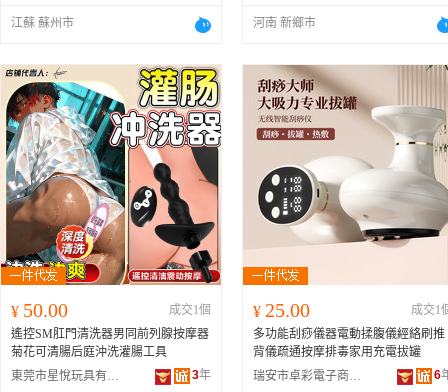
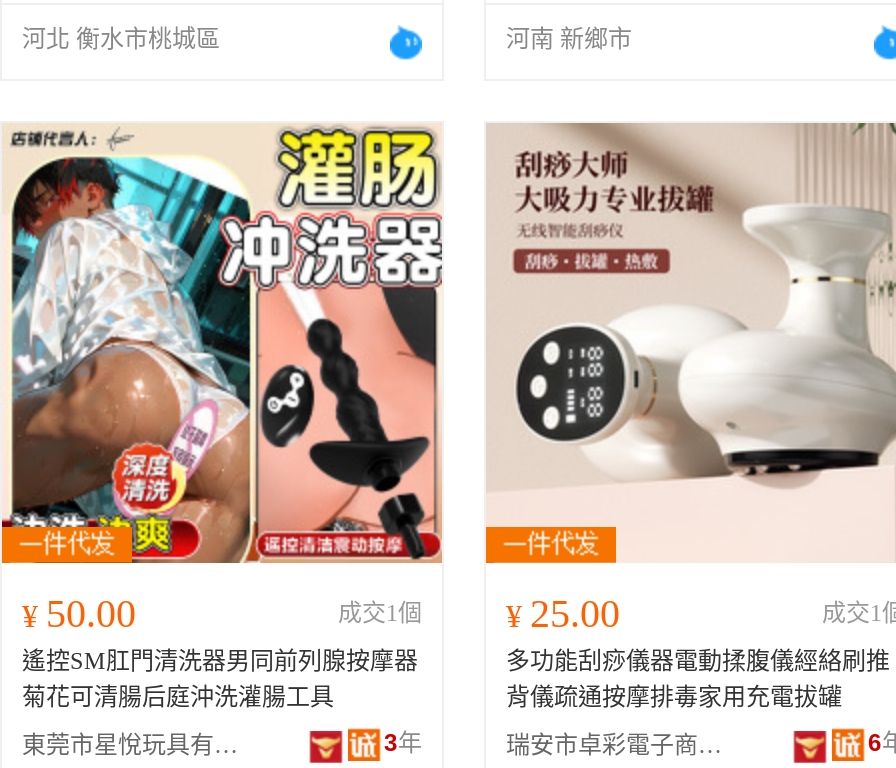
[11,16,74,30] 江蘇 蘇州市 -> [22,25,220,53] 河北 衡水市桃城區

